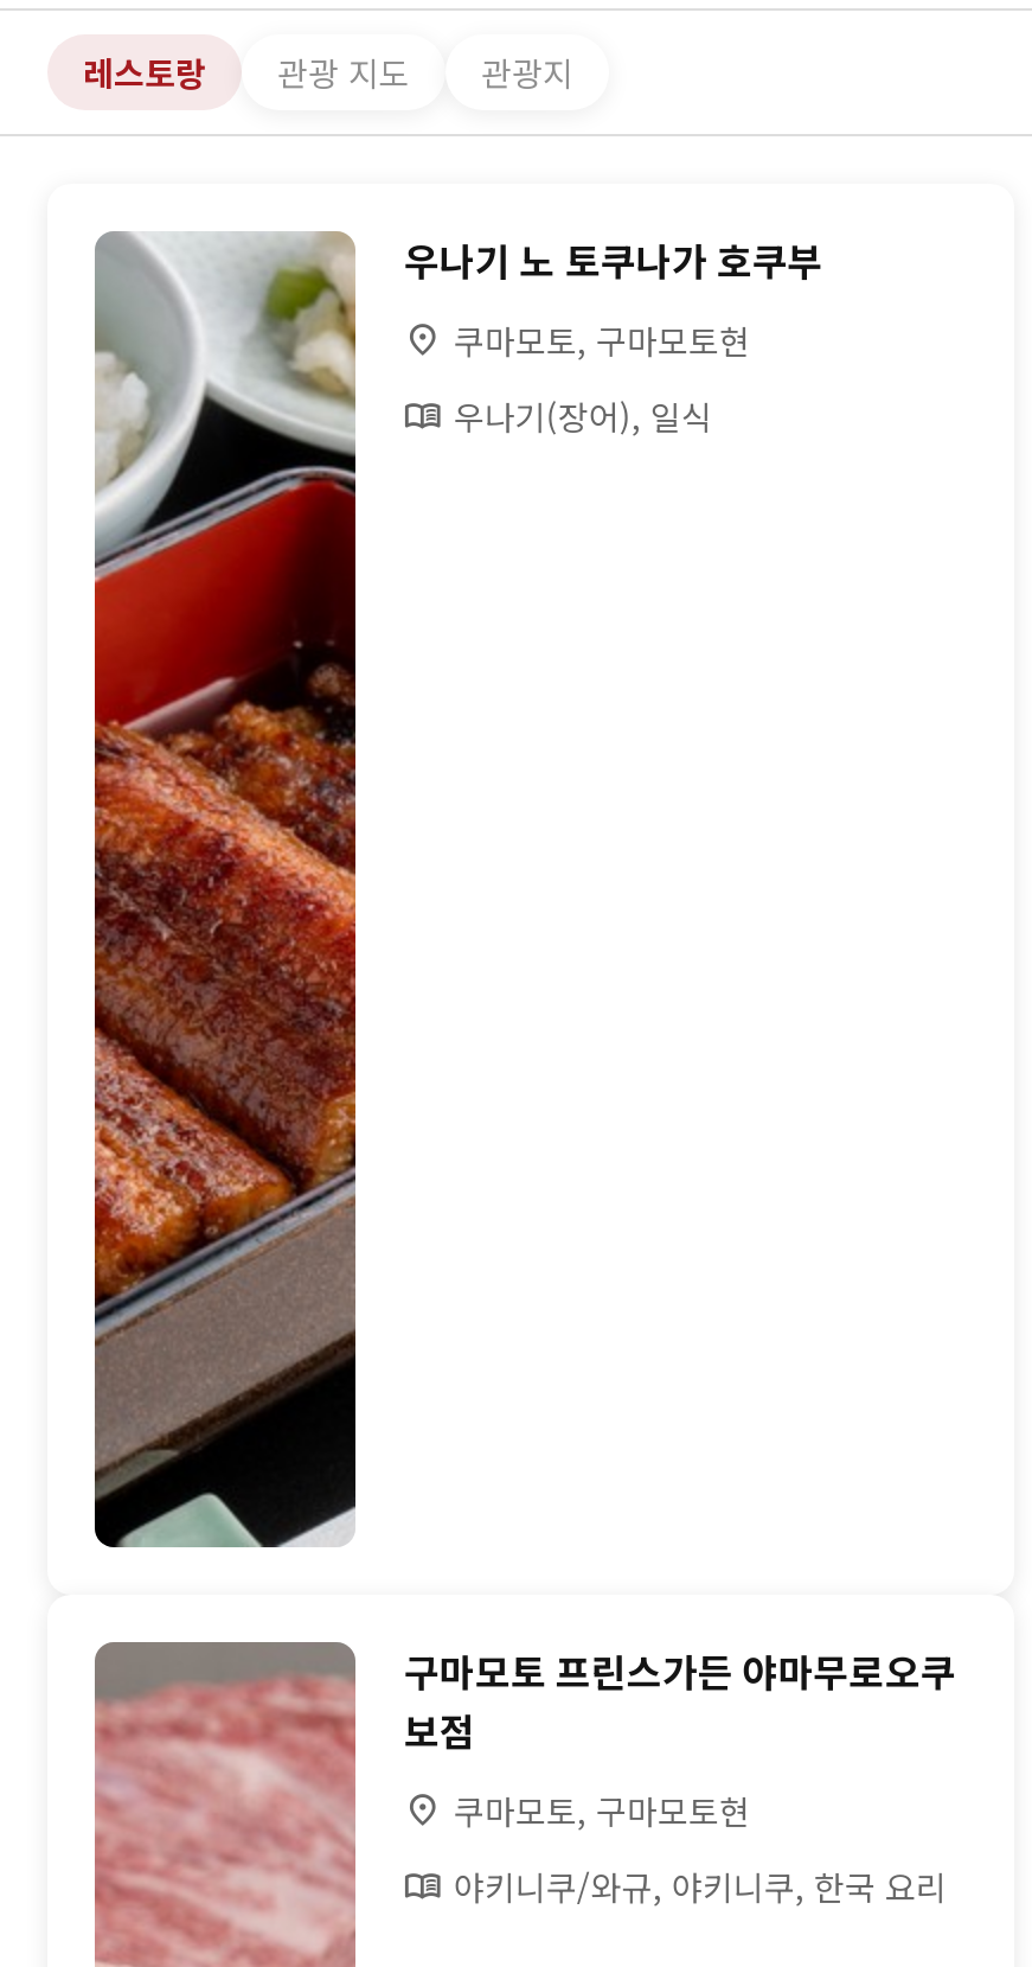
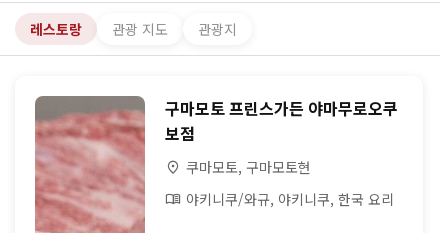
[92,231,823,1550] [image] | 우나기 노 토쿠나가 호쿠부 | 쿠마모토, 구마모토현 | 우나기(장어), 일식 -> none

